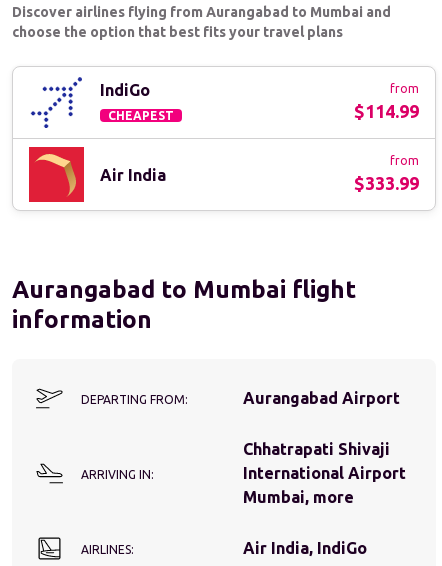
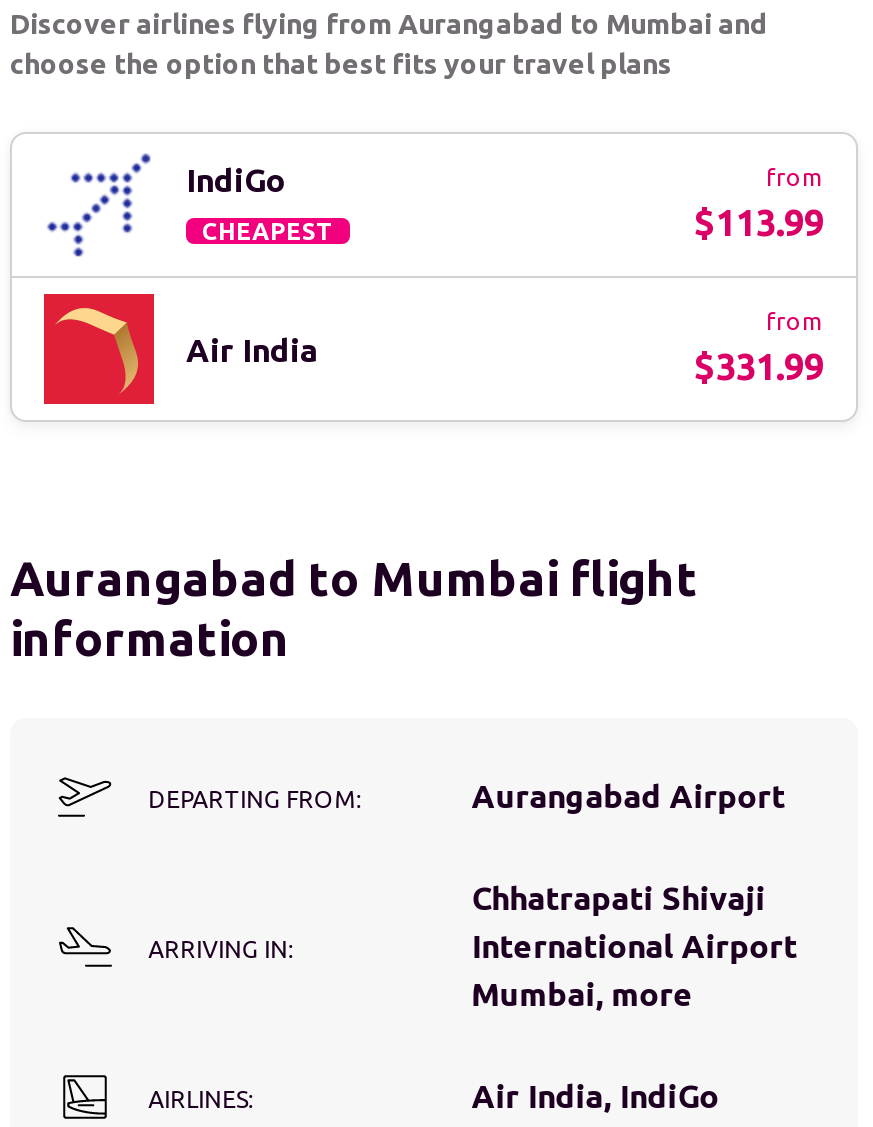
[354,100,419,120] $114.99 -> [694,201,824,241] $113.99
[354,172,419,192] $333.99 -> [694,345,824,385] $331.99

